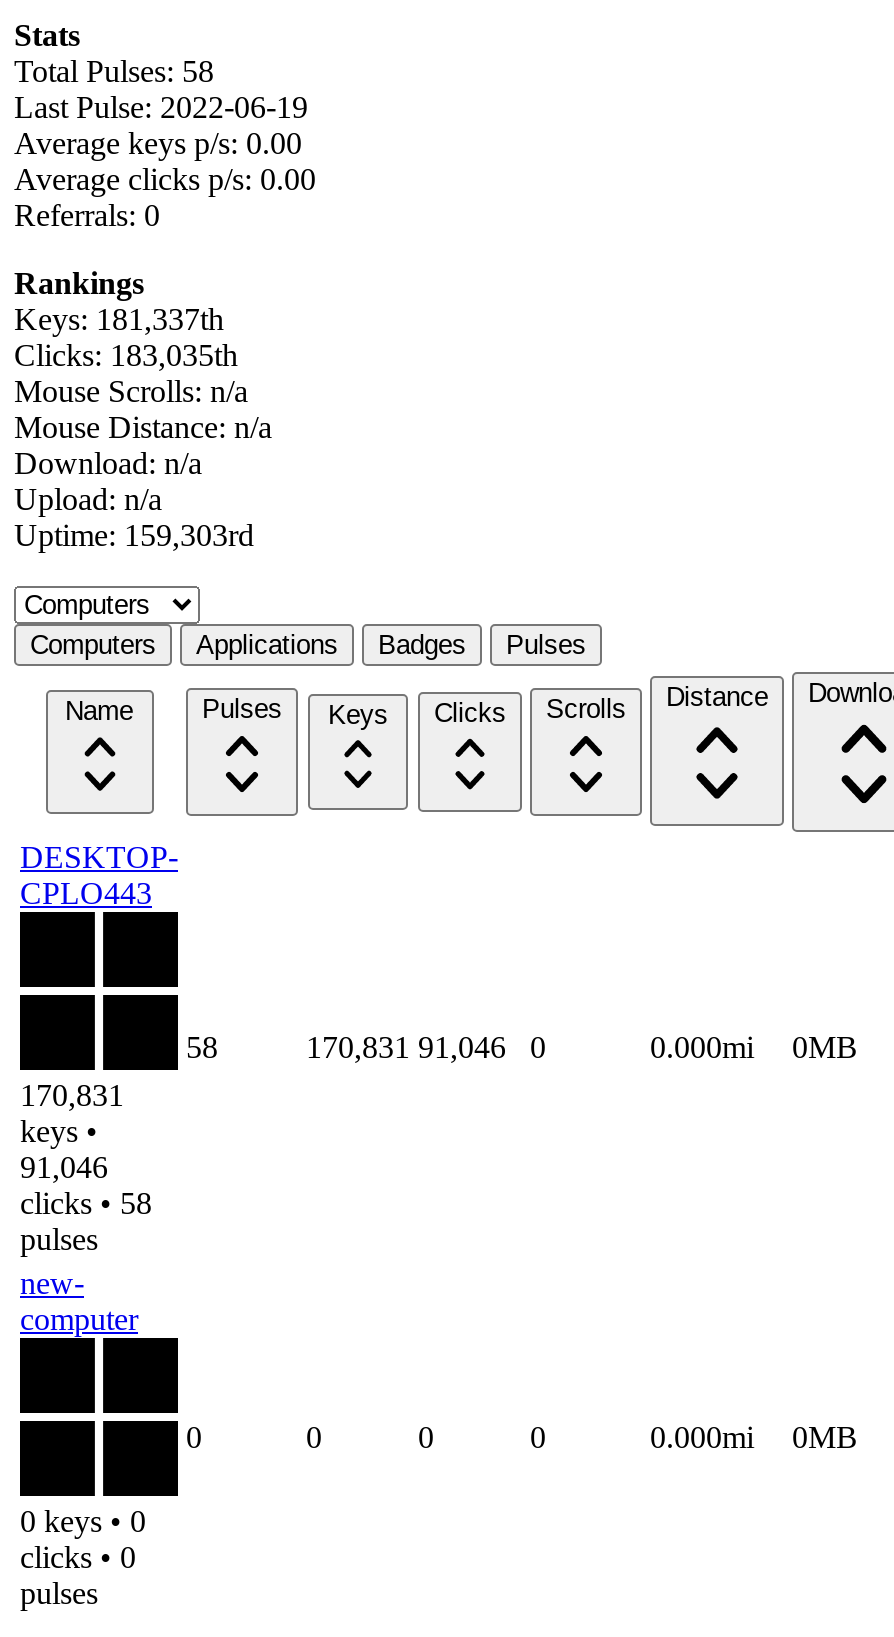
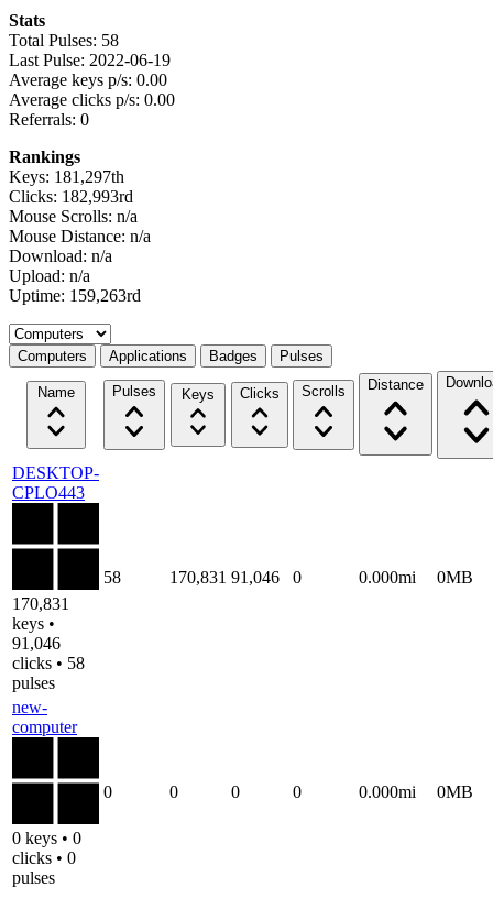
[14,302,224,336] Keys: 181,337th -> [9,167,124,186] Keys: 181,297th
[14,338,238,372] Clicks: 183,035th -> [9,187,133,206] Clicks: 182,993rd
[14,518,254,552] Uptime: 159,303rd -> [9,286,141,305] Uptime: 159,263rd

